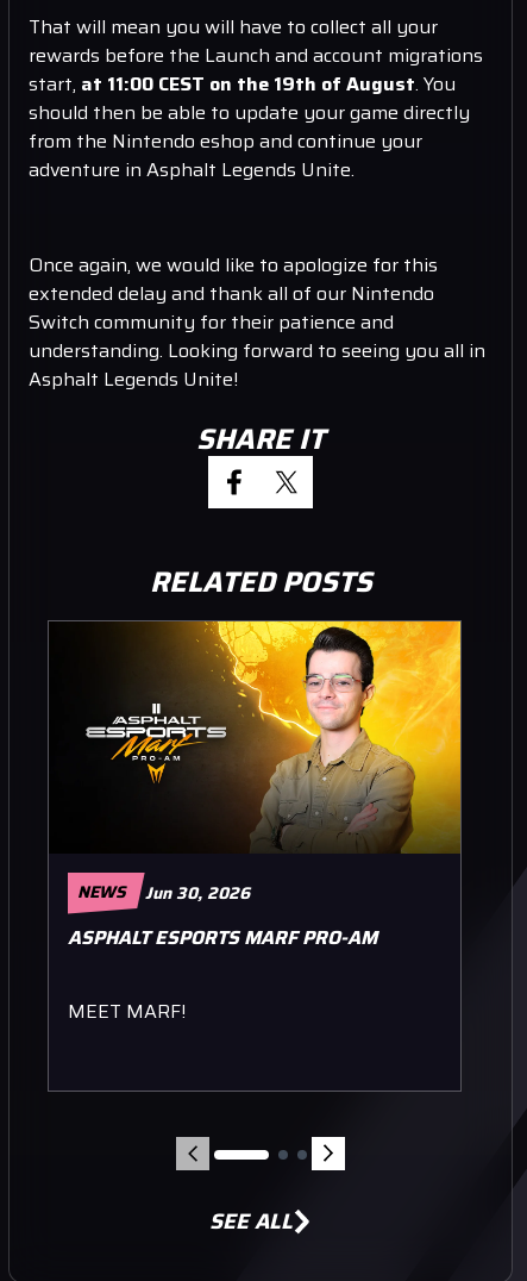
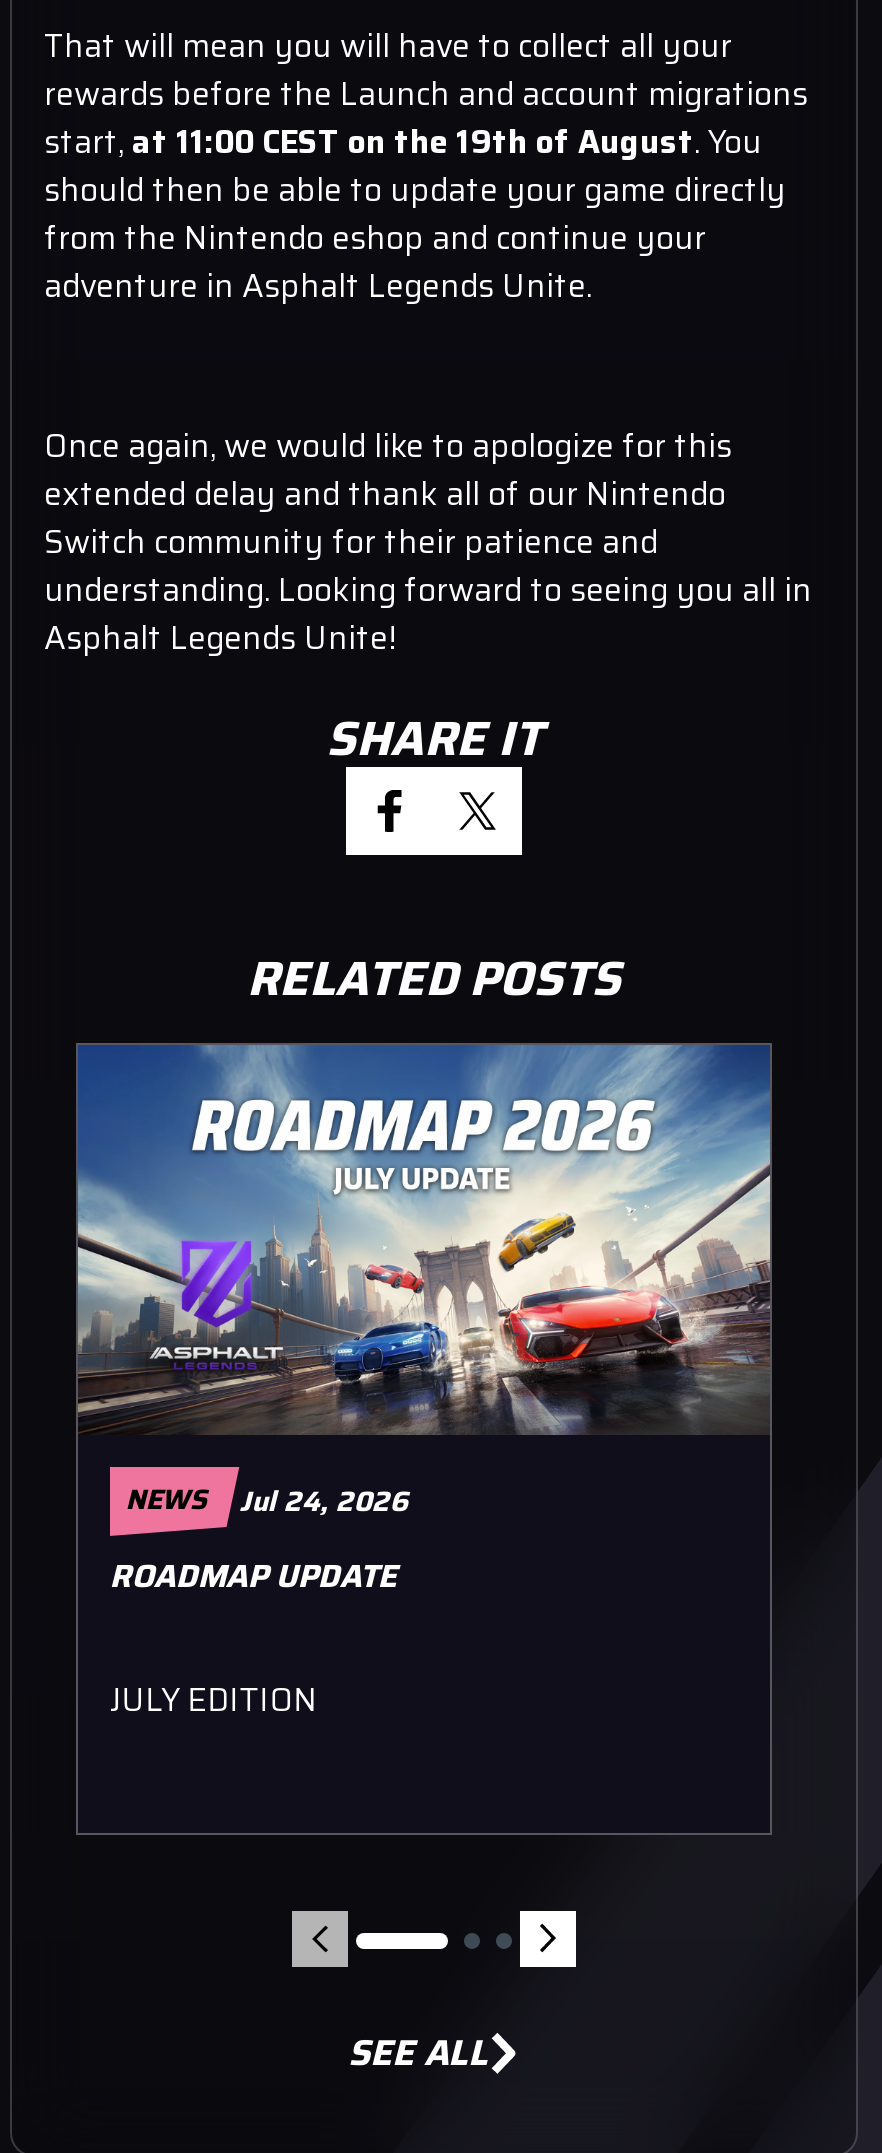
[49,620,462,905] [image] | NEWS Jun 30, 2026 -> [76,1043,772,1522] [image] | NEWS Jul 24, 2026
[68,922,377,952] ASPHALT ESPORTS MARF PRO-AM -> [110,1550,398,1600] ROADMAP UPDATE
[68,996,185,1026] MEET MARF! -> [110,1674,318,1724] JULY EDITION

